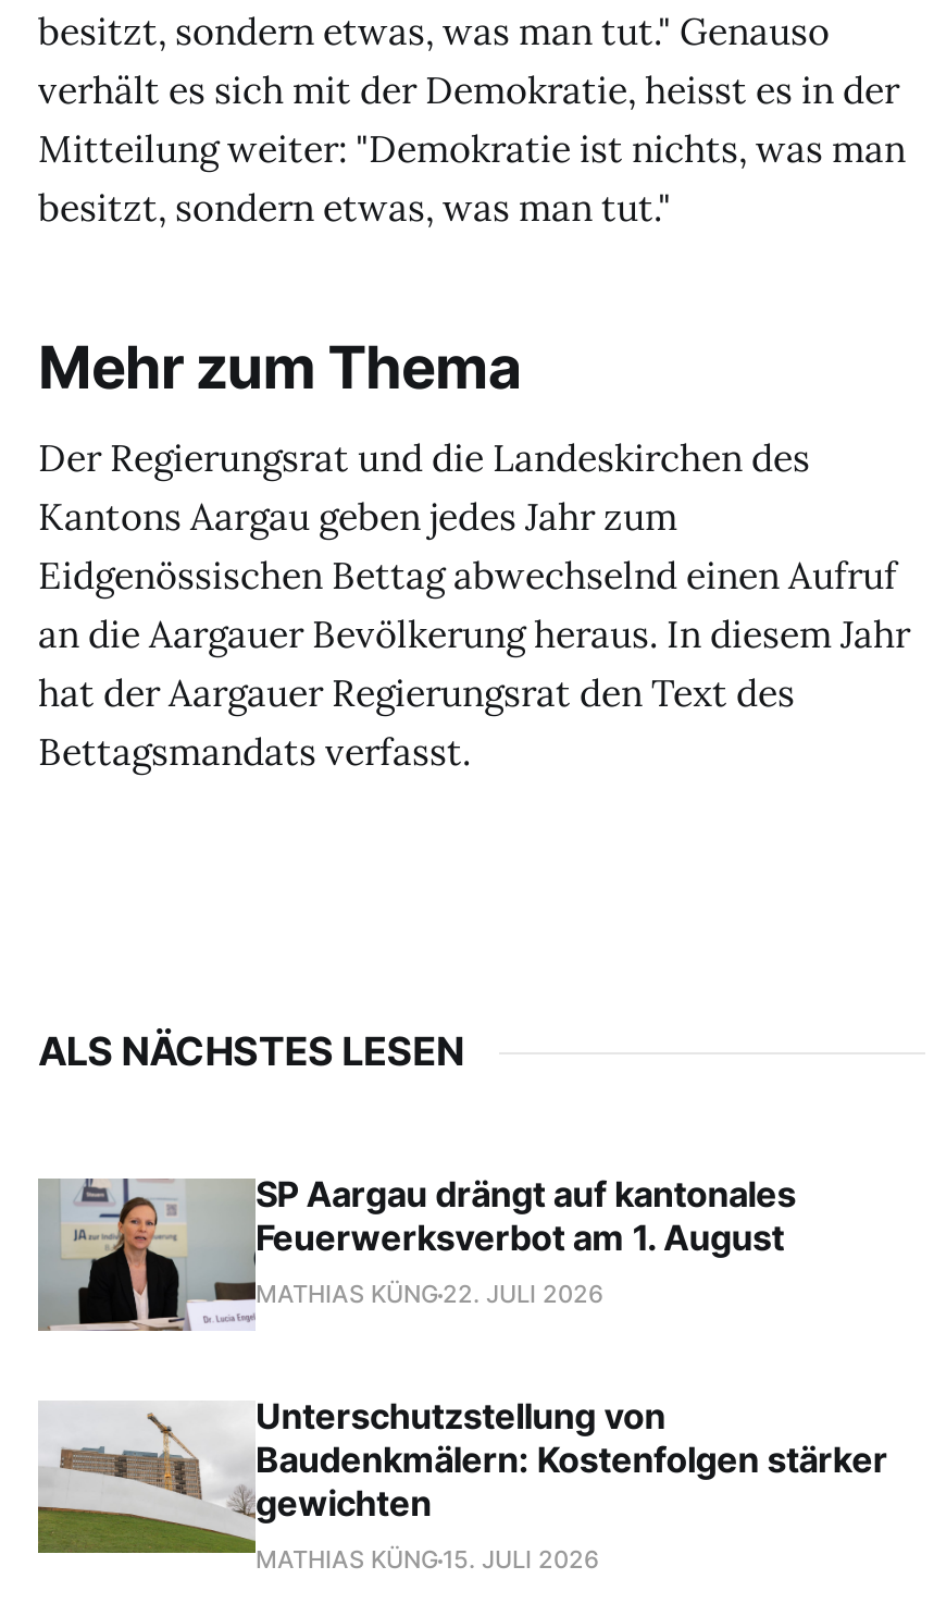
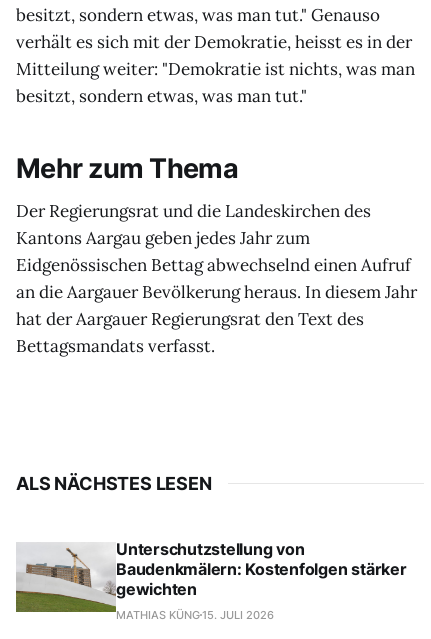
[36,1173,796,1332] [image] | SP Aargau drängt auf kantonales | Feuerwerksverbot am 1. August | MATHIAS KÜNG 22. JULI 2026 -> none

